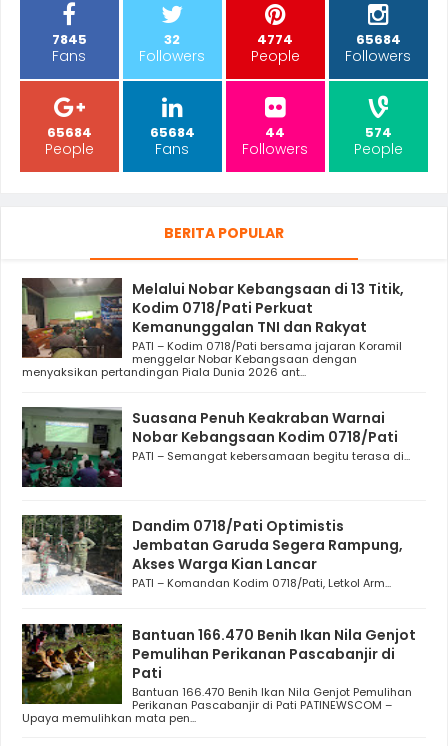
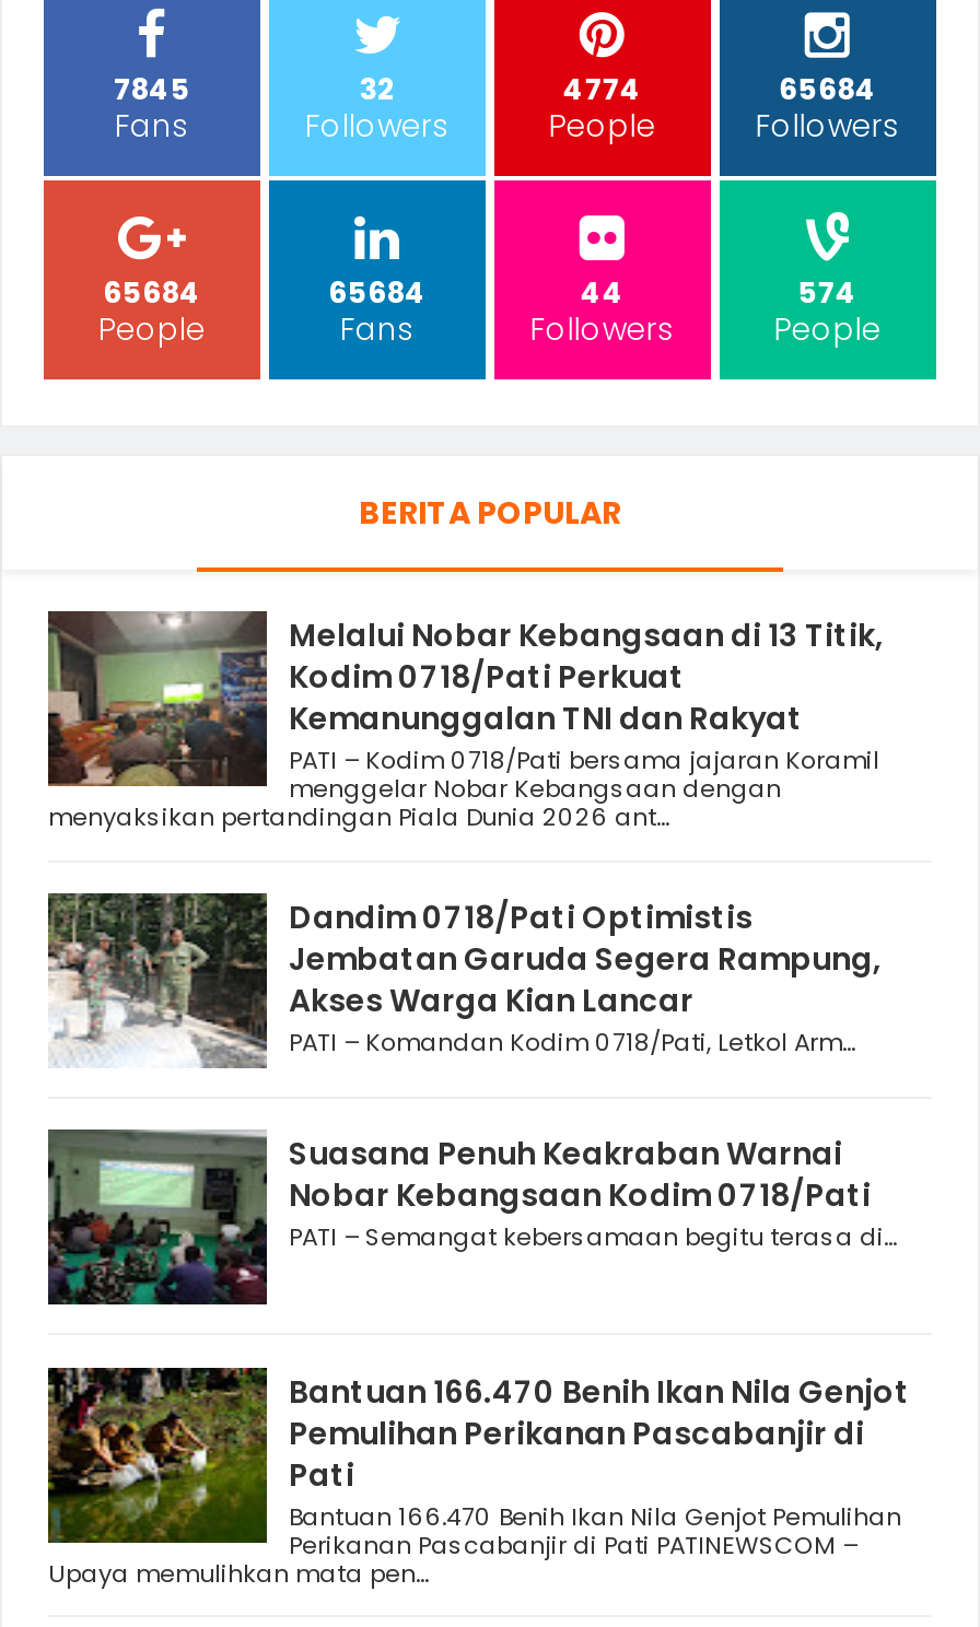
moved [21,407,410,488] -> [48,1133,897,1304]: [image] | Suasana Penuh Keakraban Warnai | Nobar Kebangsaan Kodim 0718/Pati | PATI – Semangat kebersamaan begitu terasa di...
moved [20,513,403,596] -> [44,889,882,1070]: [image] | Dandim 0718/Pati Optimistis | Jembatan Garuda Segera Rampung, | Akses Warga Kian Lancar | PATI – Komandan Kodim 0718/Pati, Letkol Arm...

